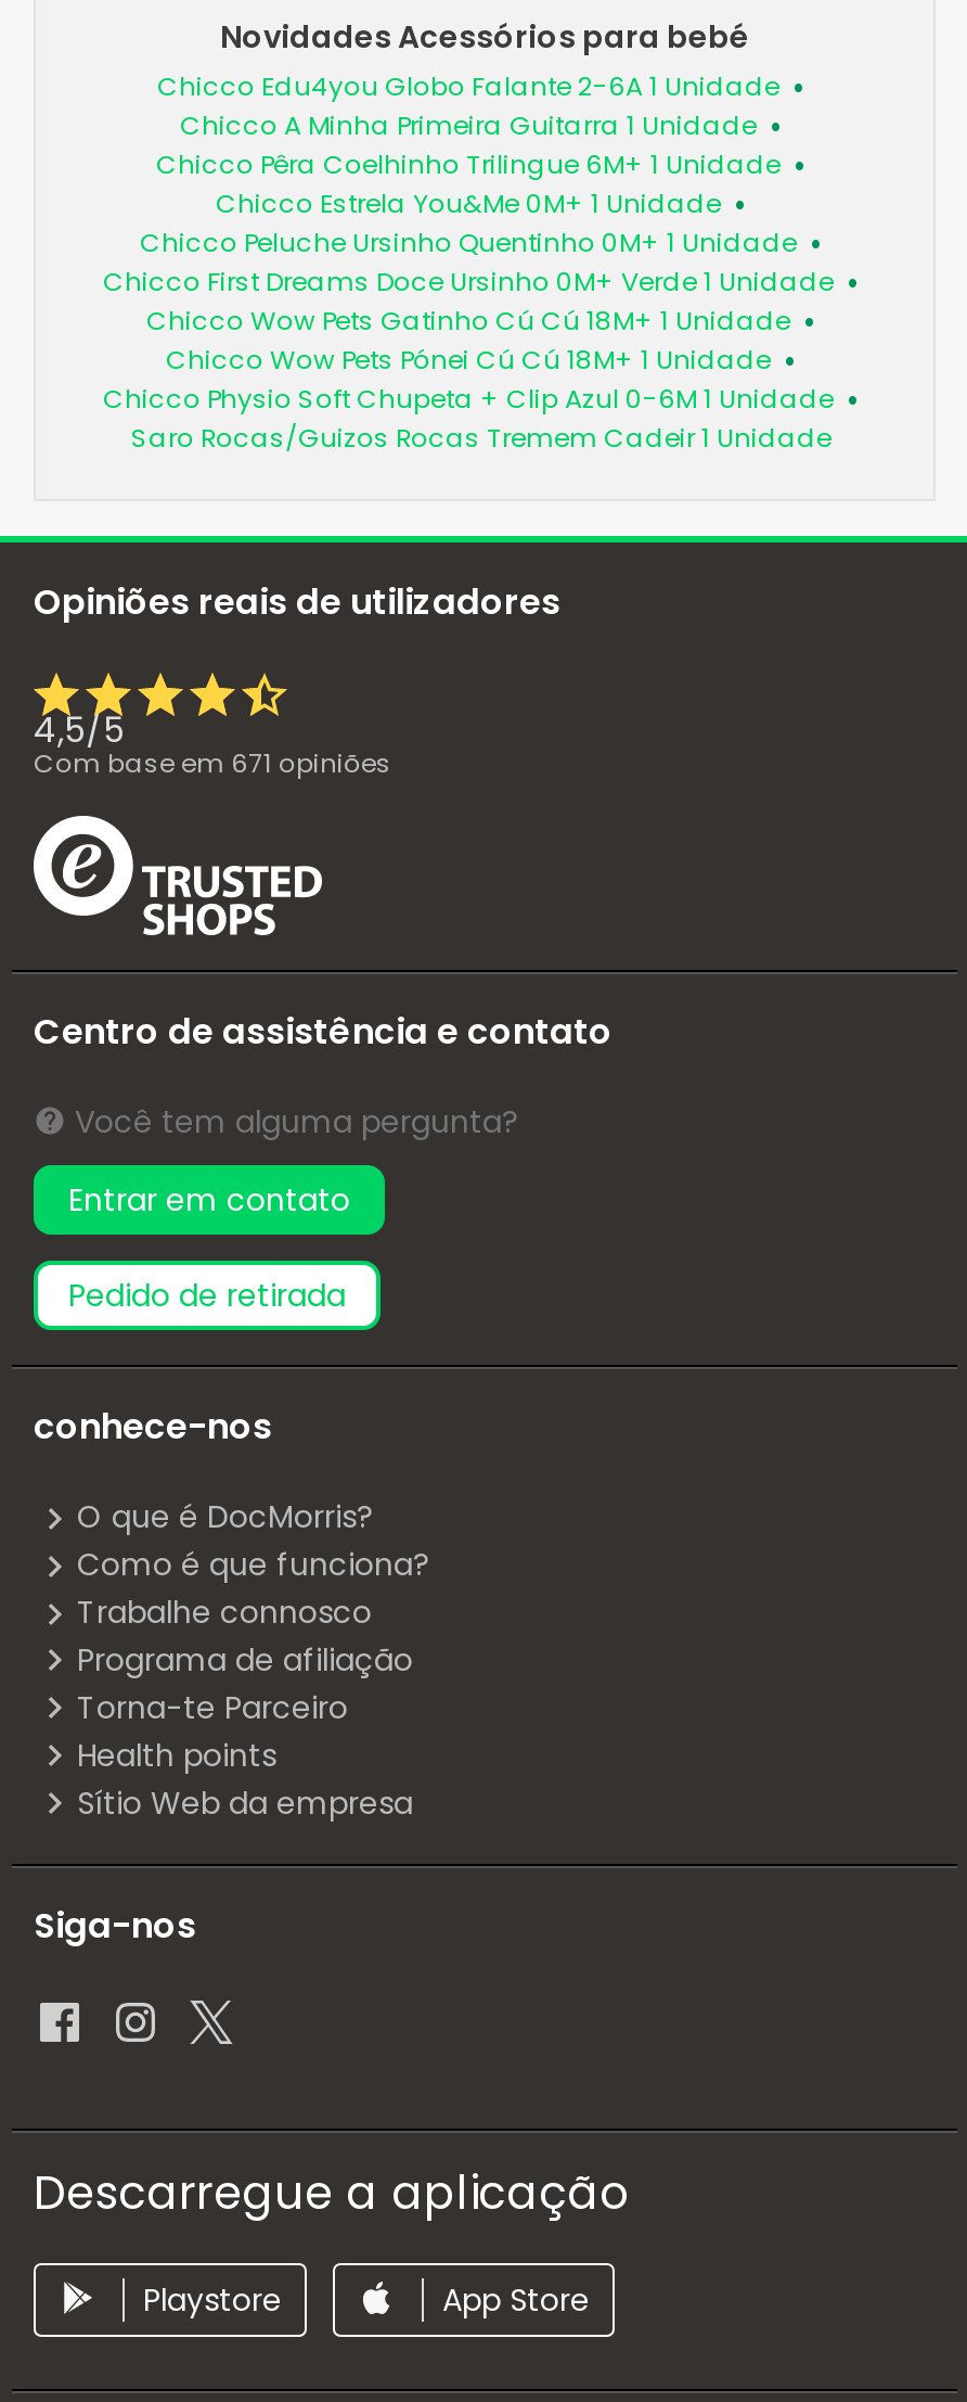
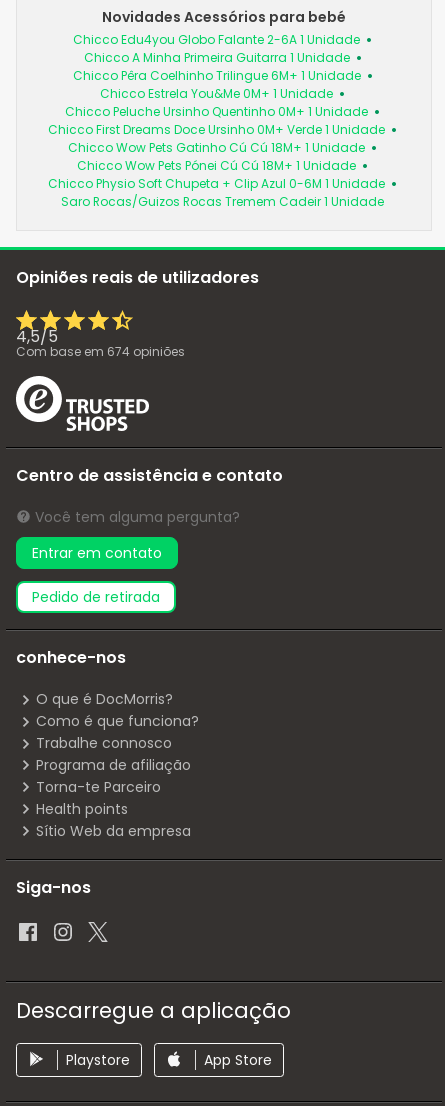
[34,744,391,780] Com base em 671 opiniões -> [16,343,185,360] Com base em 674 opiniões

